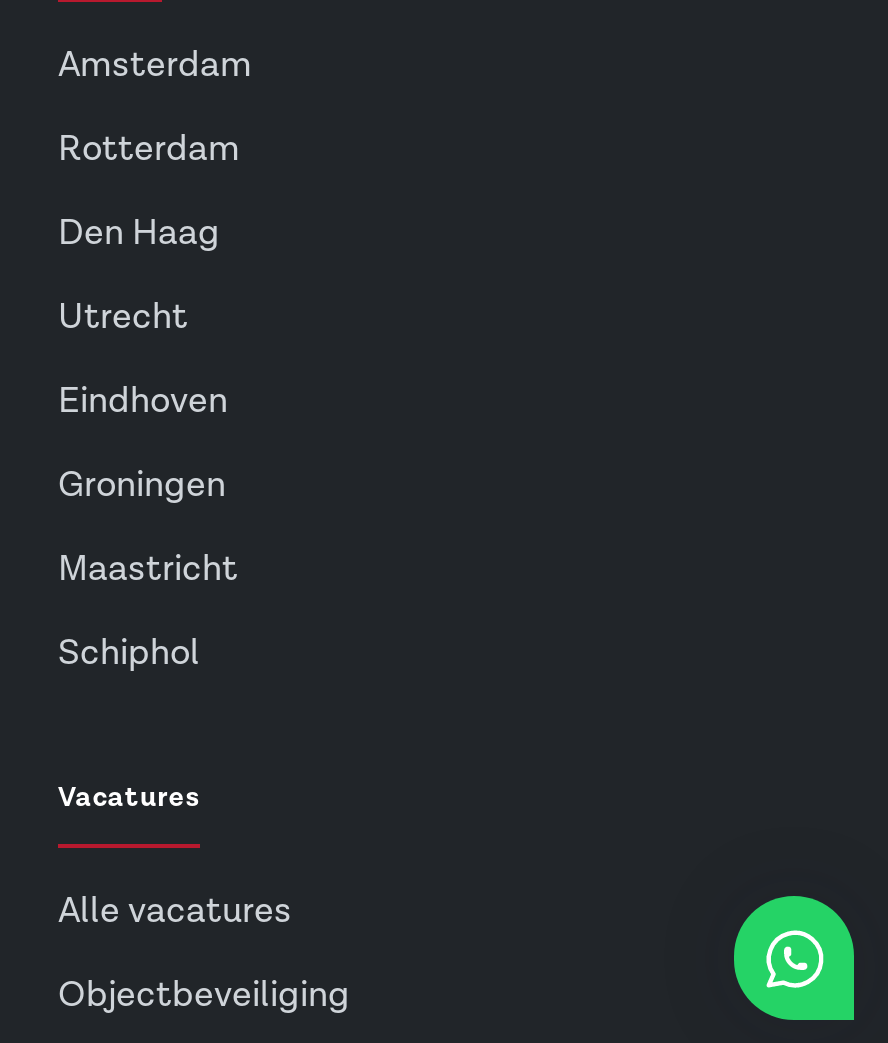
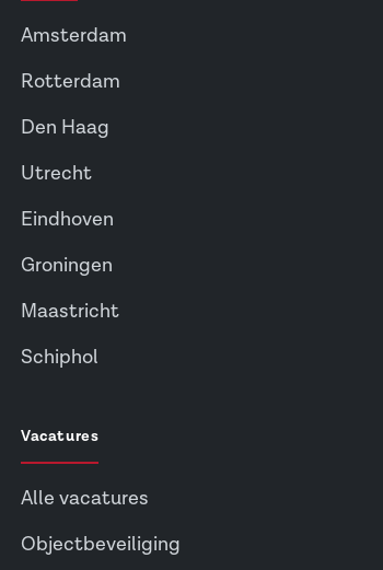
[732,894,856,1022] [image] -> none

